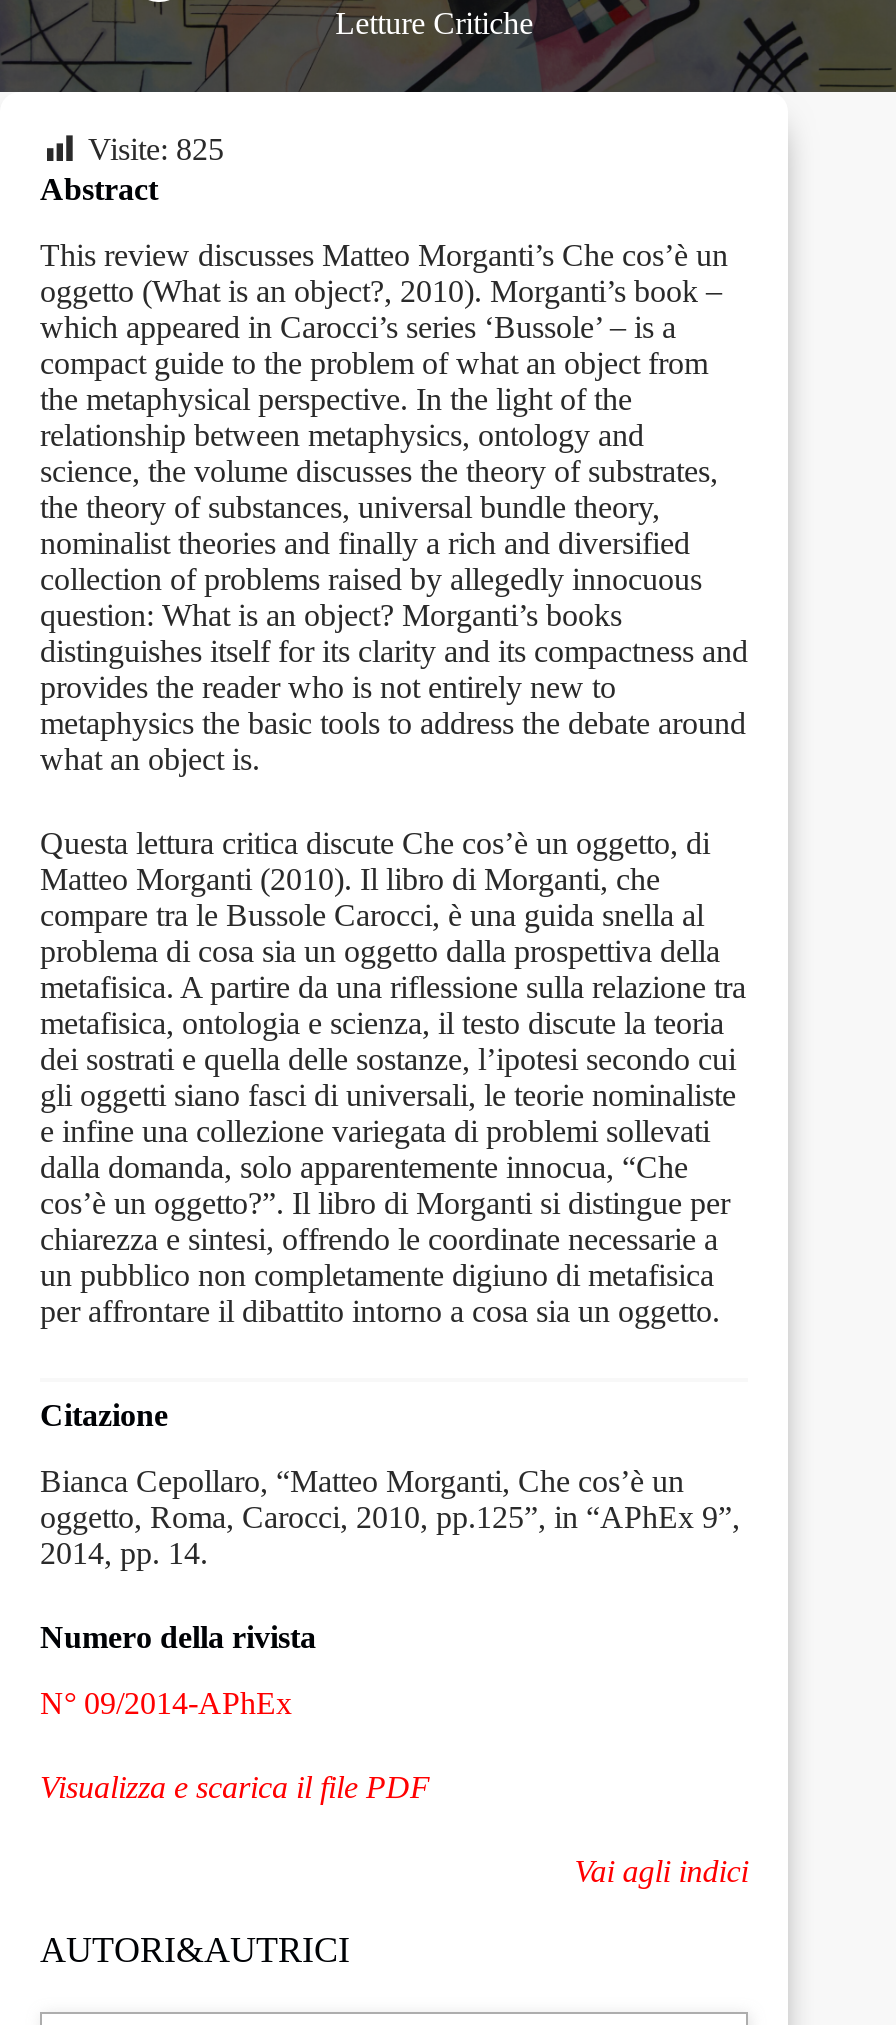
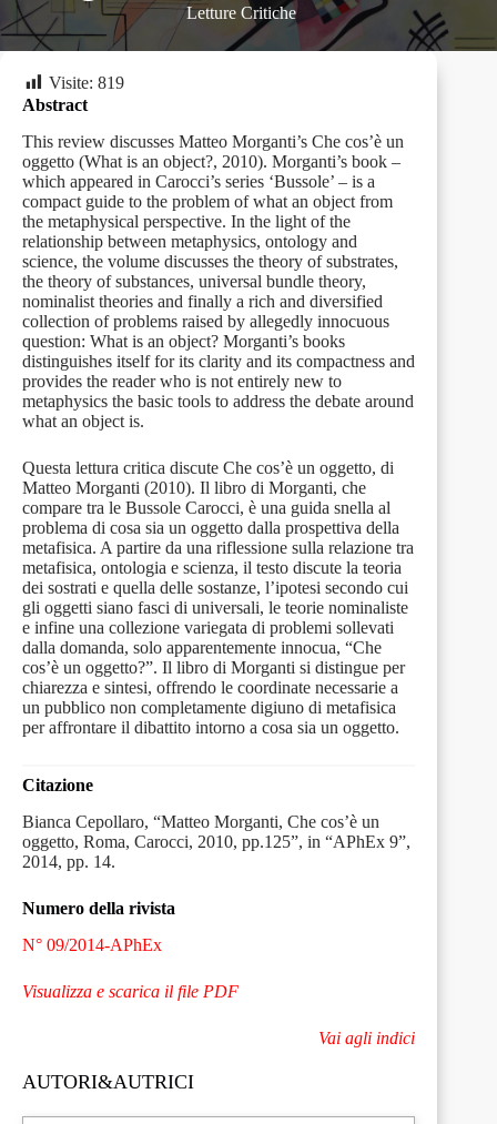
[88,132,224,166] Visite: 825 -> [49,73,124,92] Visite: 819

